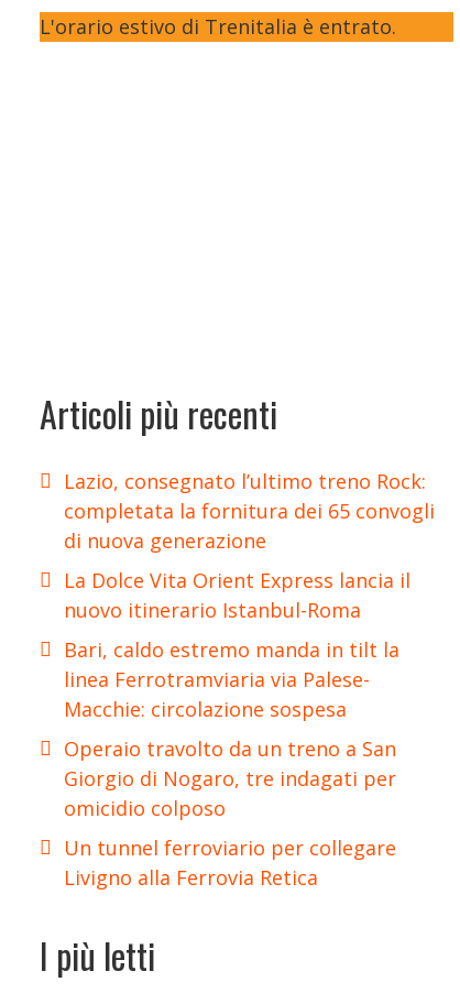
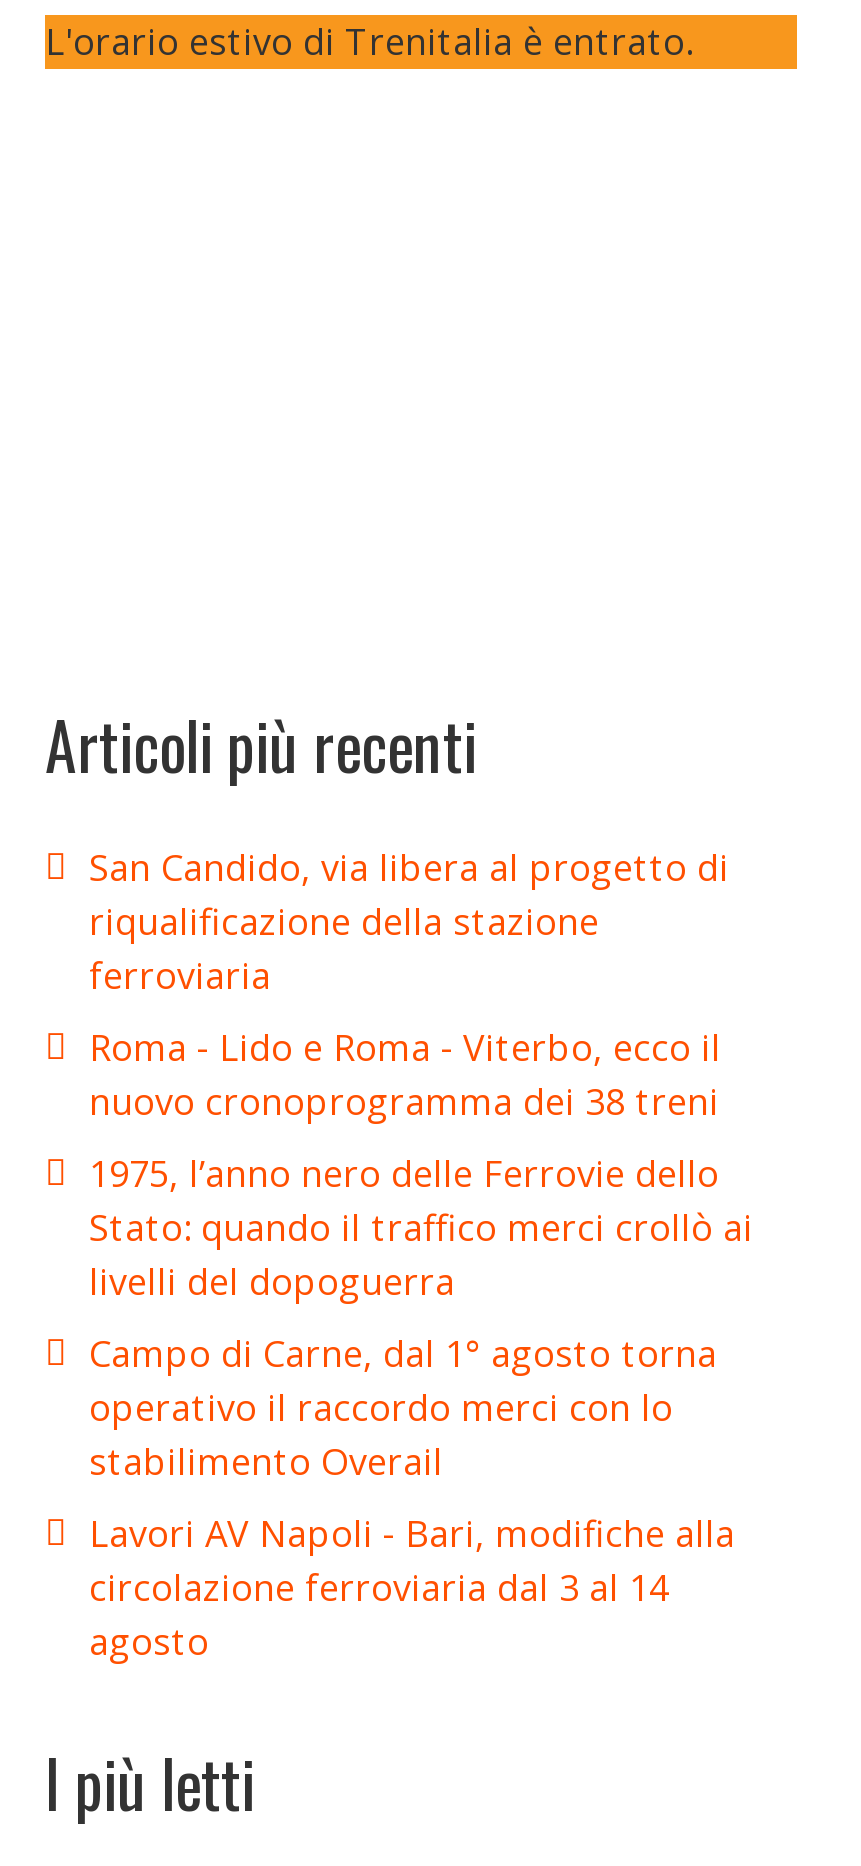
[64,468,435,554] Lazio, consegnato l’ultimo treno Rock: | completata la fornitura dei 65 convogli | di nuova generazione -> [89,843,729,999] San Candido, via libera al progetto di | riqualificazione della stazione | ferroviaria
[64,567,410,623] La Dolce Vita Orient Express lancia il | nuovo itinerario Istanbul-Roma -> [89,1023,721,1125] Roma - Lido e Roma - Viterbo, ecco il | nuovo cronoprogramma dei 38 treni
[64,637,399,722] Bari, caldo estremo manda in tilt la | linea Ferrotramviaria via Palese- | Macchie: circolazione sospesa -> [89,1149,753,1305] 1975, l’anno nero delle Ferrovie dello | Stato: quando il traffico merci crollò ai | livelli del dopoguerra
[64,736,396,821] Operaio travolto da un treno a San | Giorgio di Nogaro, tre indagati per | omicidio colposo -> [89,1329,717,1485] Campo di Carne, dal 1° agosto torna | operativo il raccordo merci con lo | stabilimento Overail
[64,835,396,891] Un tunnel ferroviario per collegare | Livigno alla Ferrovia Retica -> [89,1509,735,1665] Lavori AV Napoli - Bari, modifiche alla | circolazione ferroviaria dal 3 al 14 | agosto

